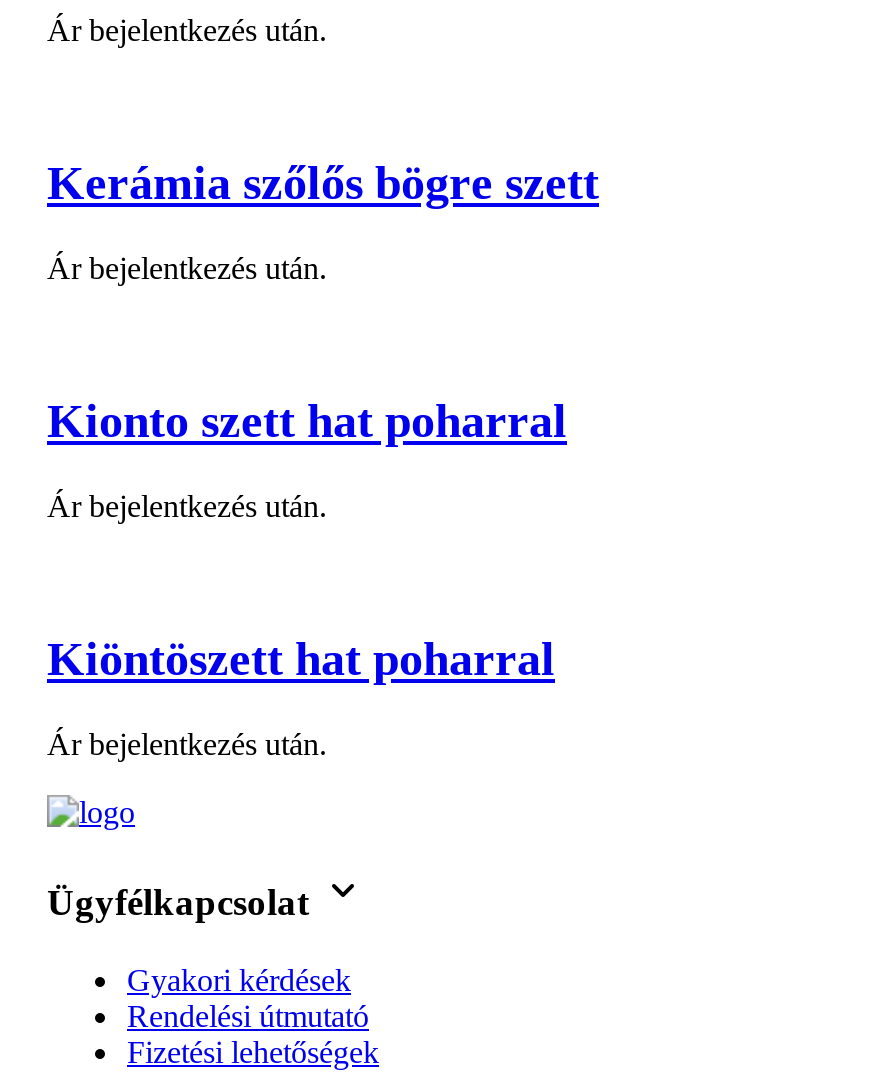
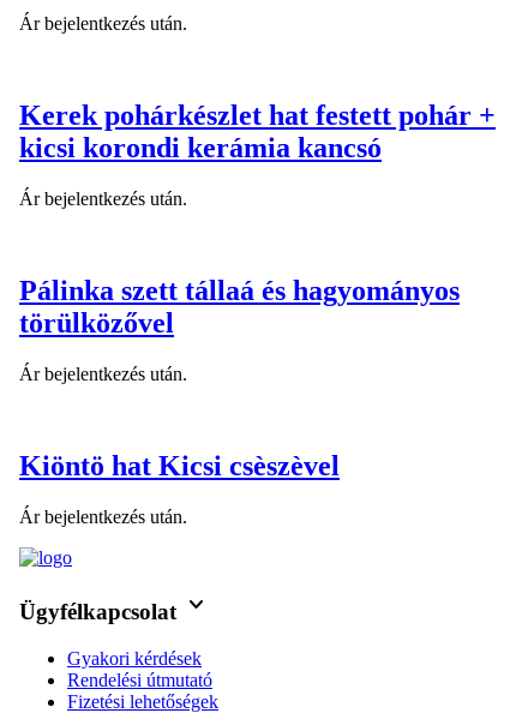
[47,157,599,209] Kerámia szőlős bögre szett -> [19,100,496,163] Kerek pohárkészlet hat festett pohár + | kicsi korondi kerámia kancsó
[47,395,567,447] Kionto szett hat poharral -> [19,275,460,338] Pálinka szett tállaá és hagyományos | törülközővel
[47,632,555,684] Kiöntöszett hat poharral -> [19,450,340,481] Kiöntö hat Kicsi csèszèvel

